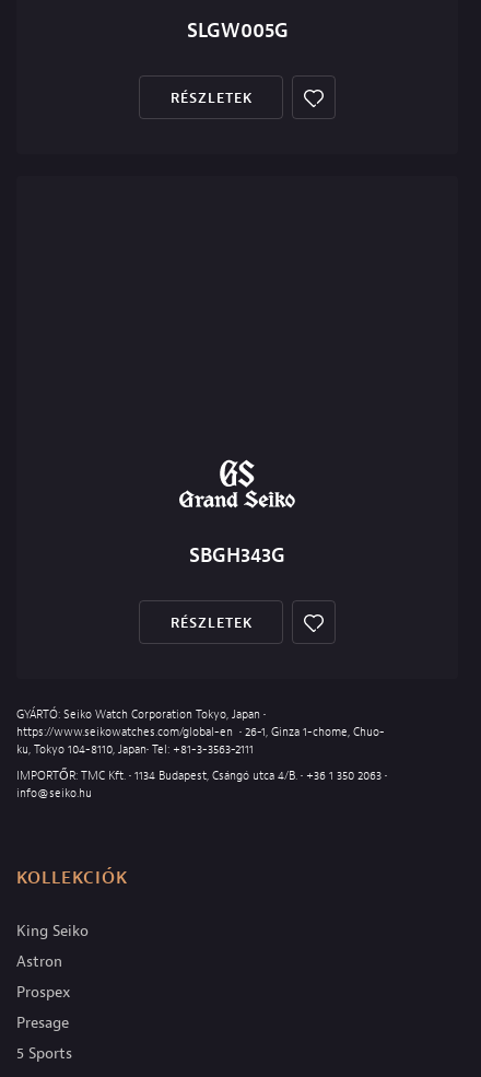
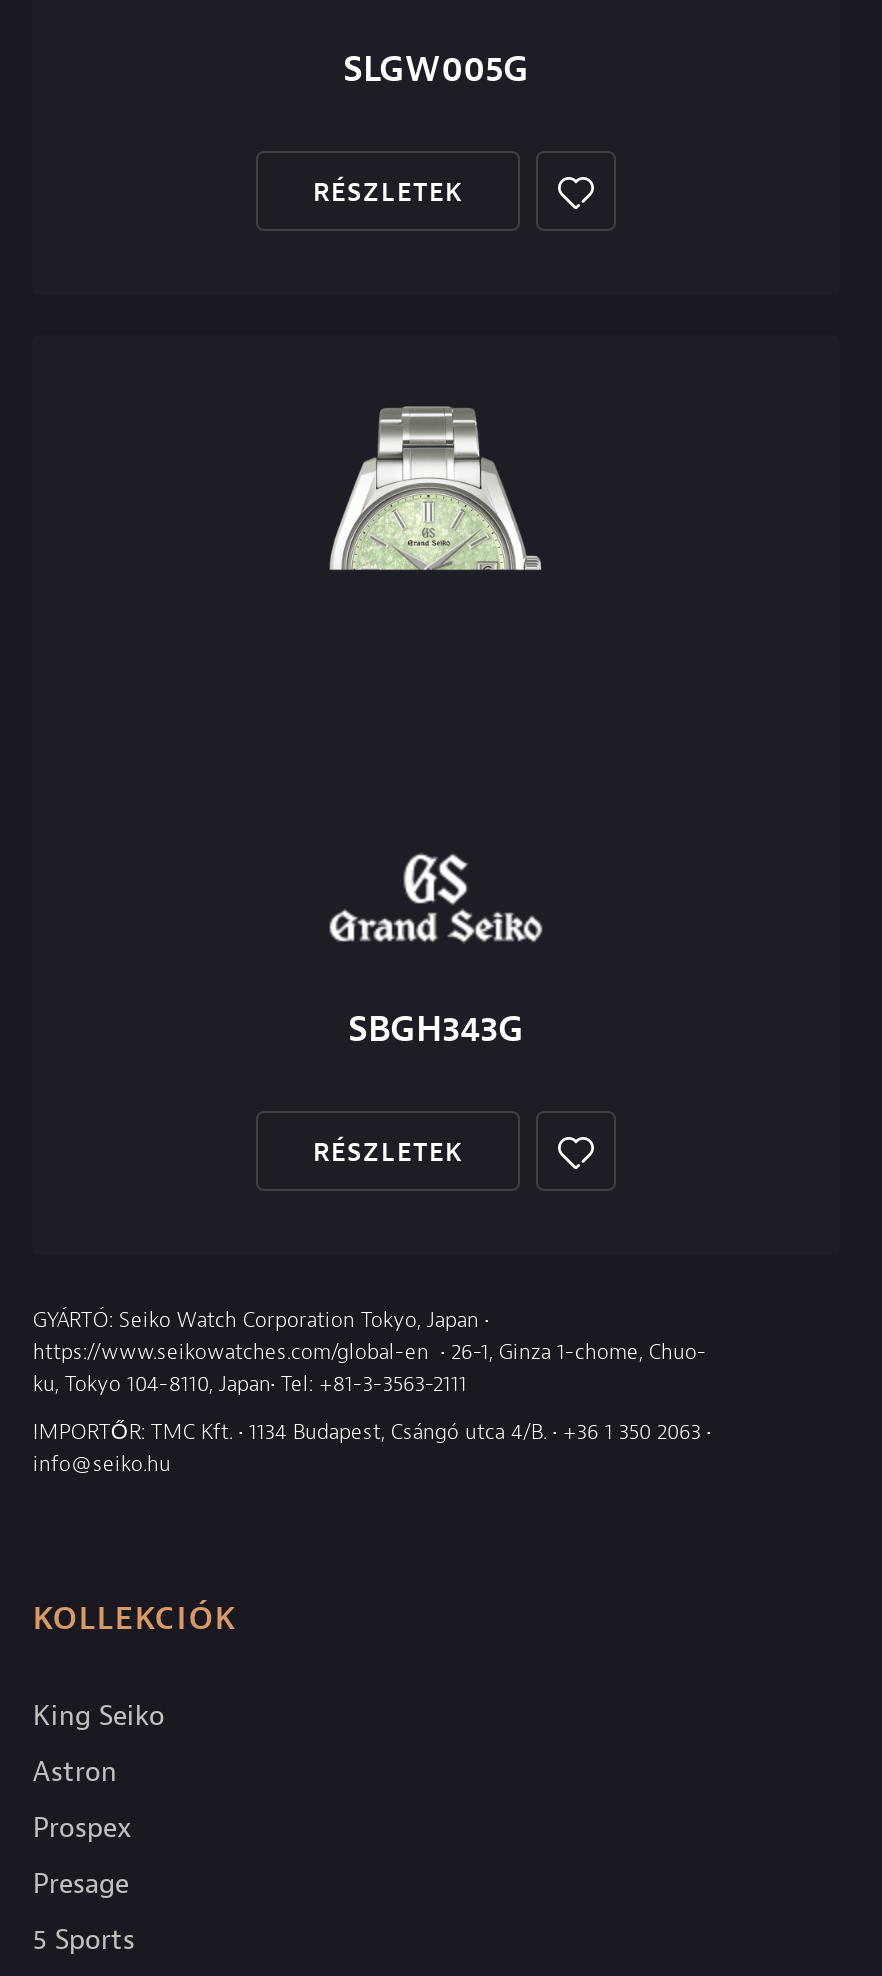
none -> [328,405,544,573] [image]

